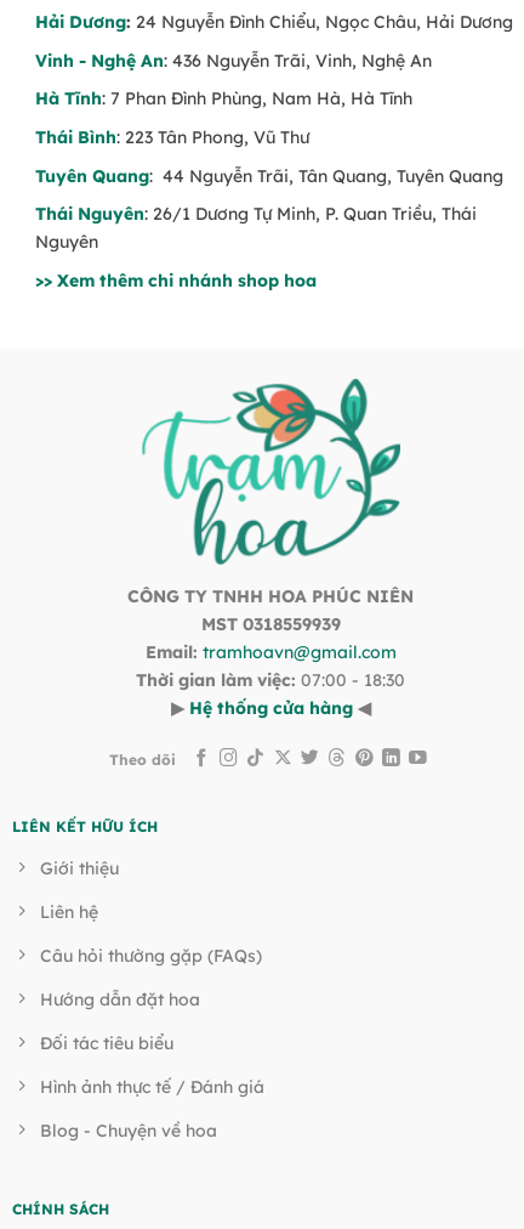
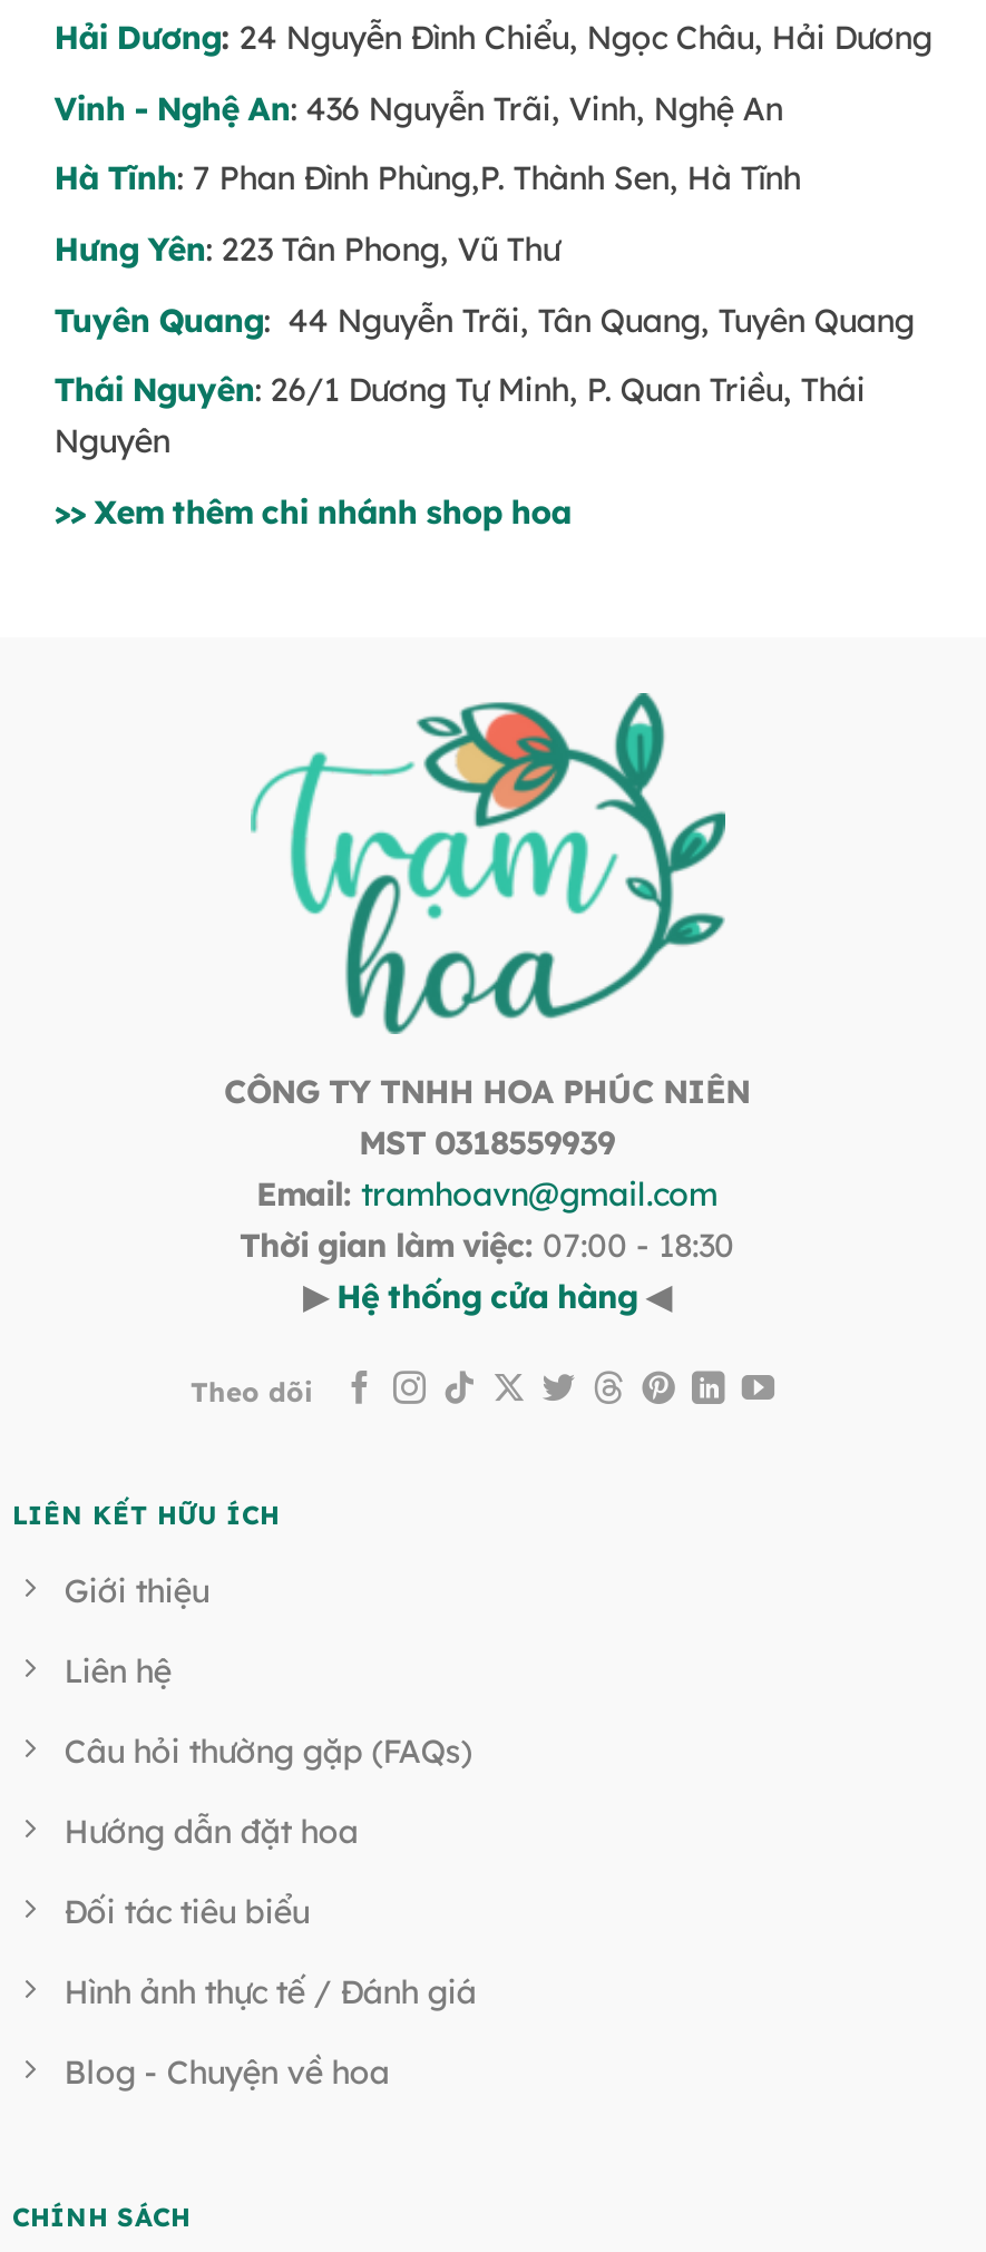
[35,88,412,110] Hà Tĩnh: 7 Phan Đình Phùng, Nam Hà, Hà Tĩnh -> [54,159,800,199] Hà Tĩnh: 7 Phan Đình Phùng,P. Thành Sen, Hà Tĩnh
[35,126,309,148] Thái Bình: 223 Tân Phong, Vũ Thư -> [54,230,560,270] Hưng Yên: 223 Tân Phong, Vũ Thư

